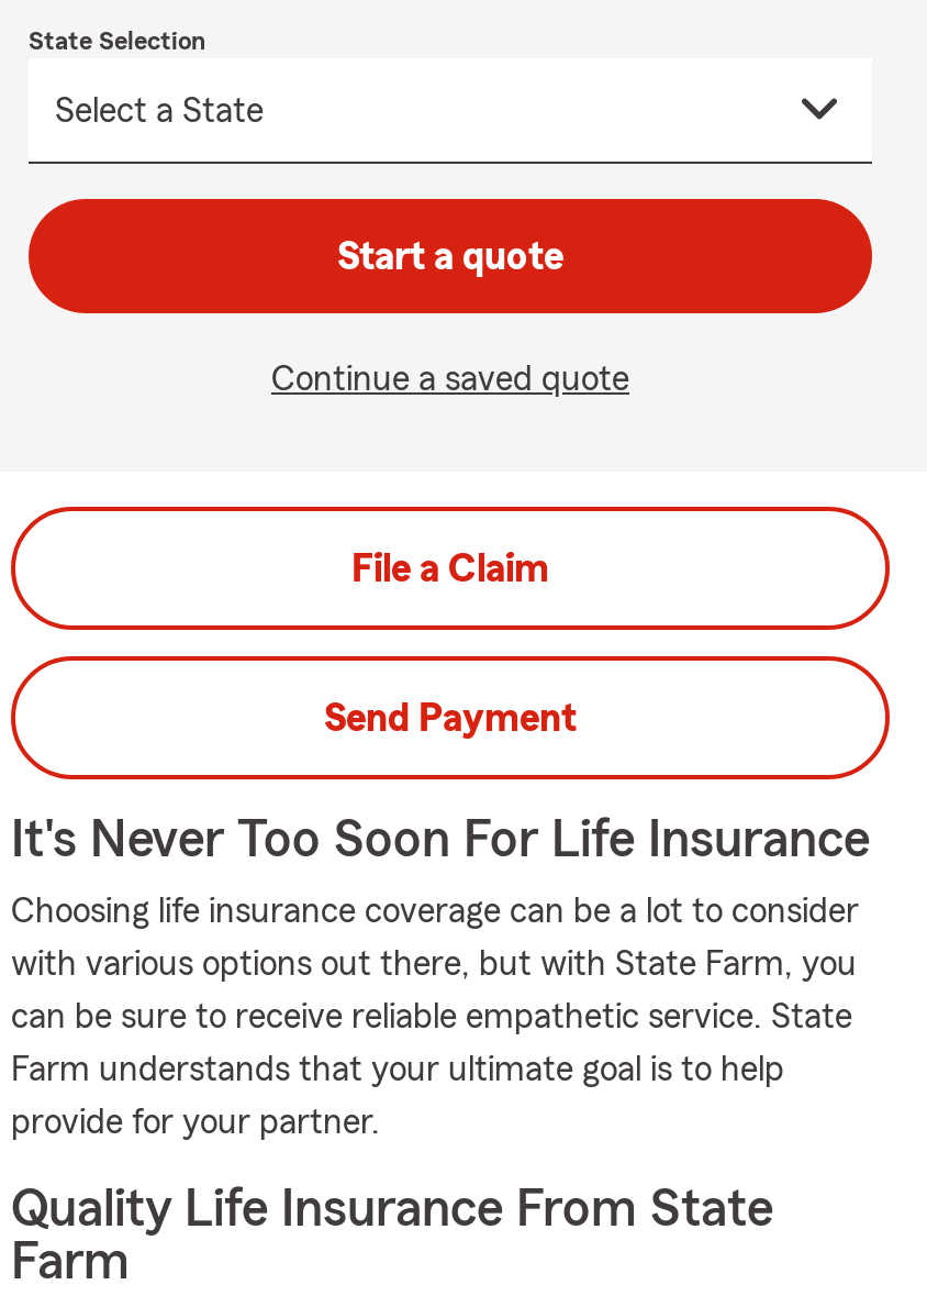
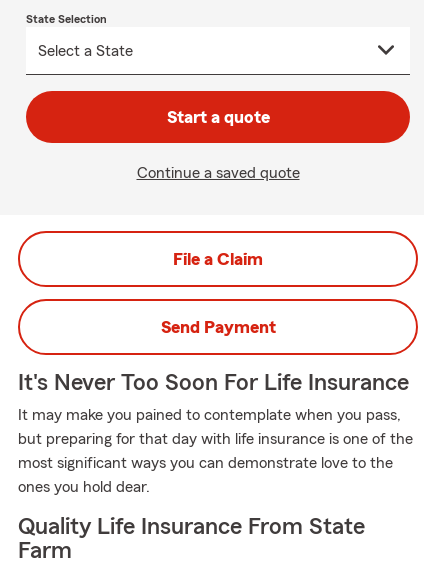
[11,894,859,1140] Choosing life insurance coverage can be a lot to consider | with various options out there, but with State Farm, you | can be sure to receive reliable empathetic service. State | Farm understands that your ultimate goal is to help | provide for your partner. -> [18,407,413,495] It may make you pained to contemplate when you pass, | but preparing for that day with life insurance is one of the | most significant ways you can demonstrate love to the | ones you hold dear.

